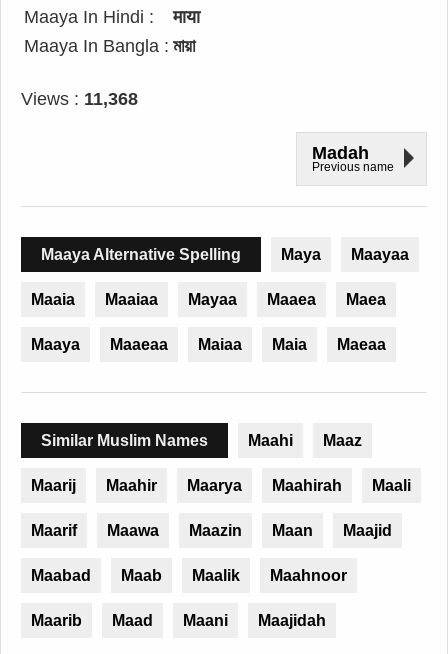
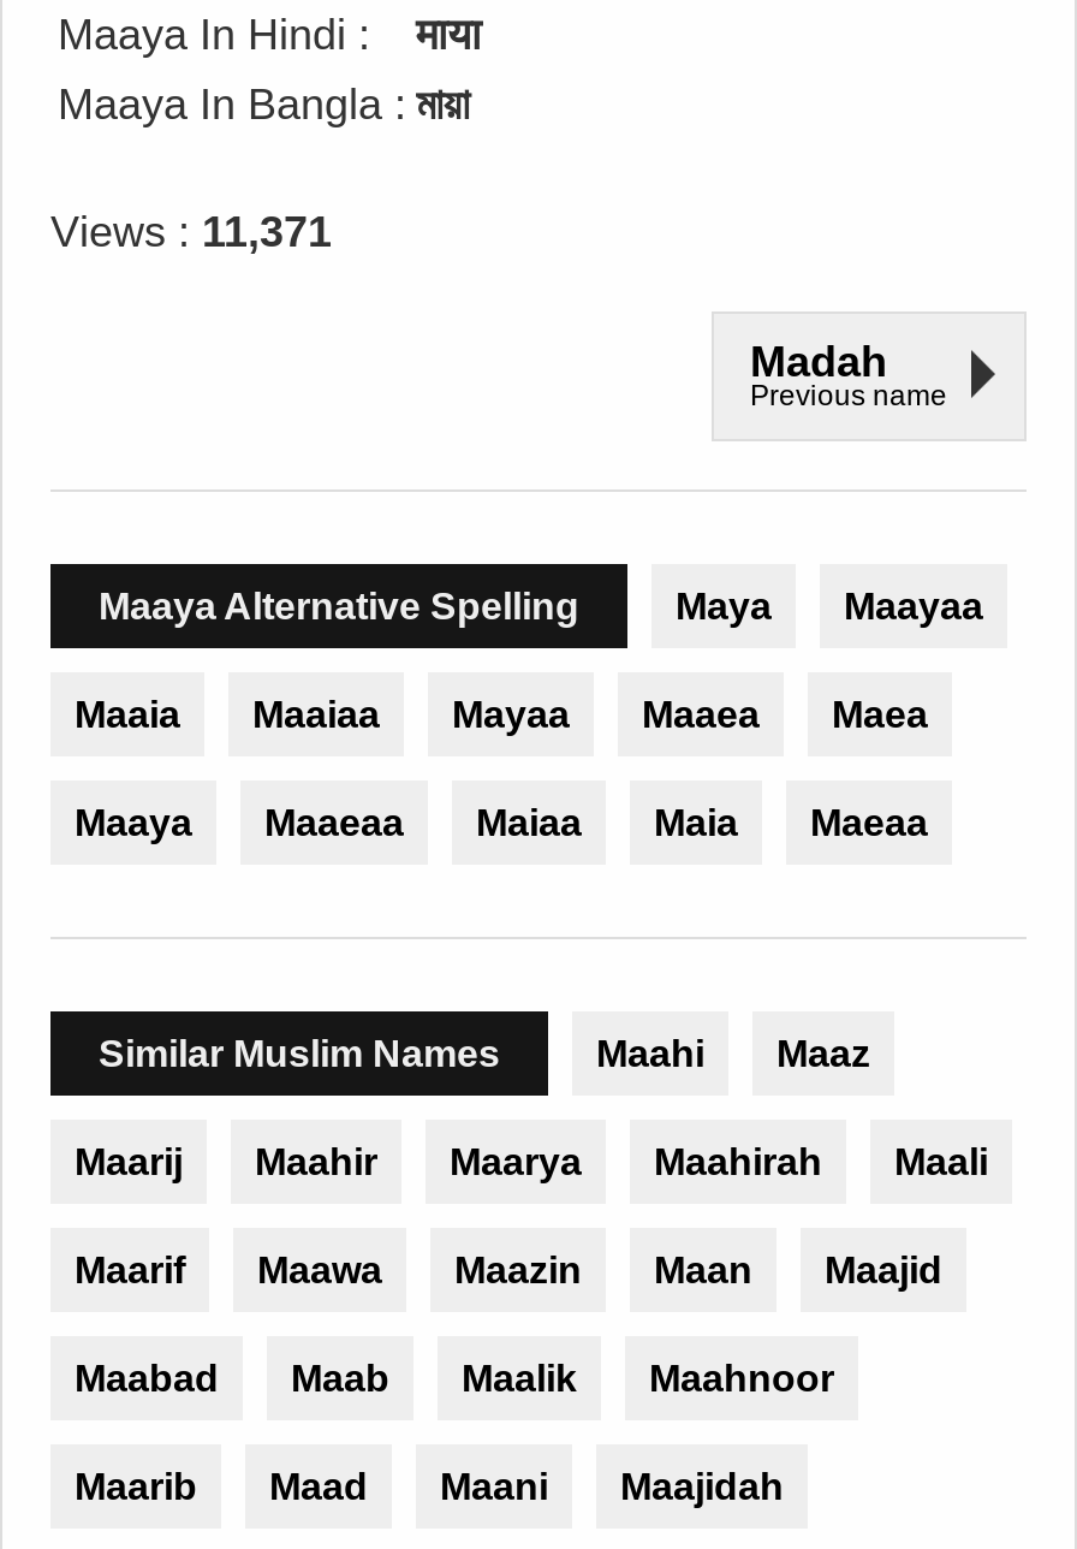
[21,89,138,109] Views : 11,368 -> [50,208,332,256] Views : 11,371

